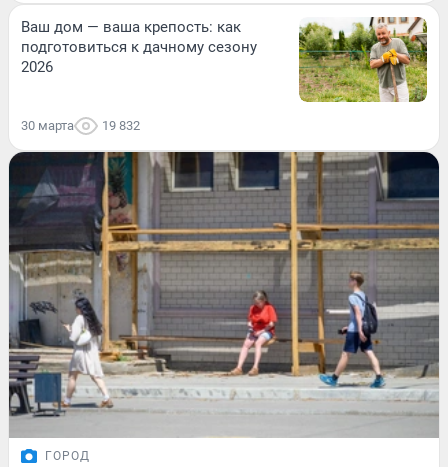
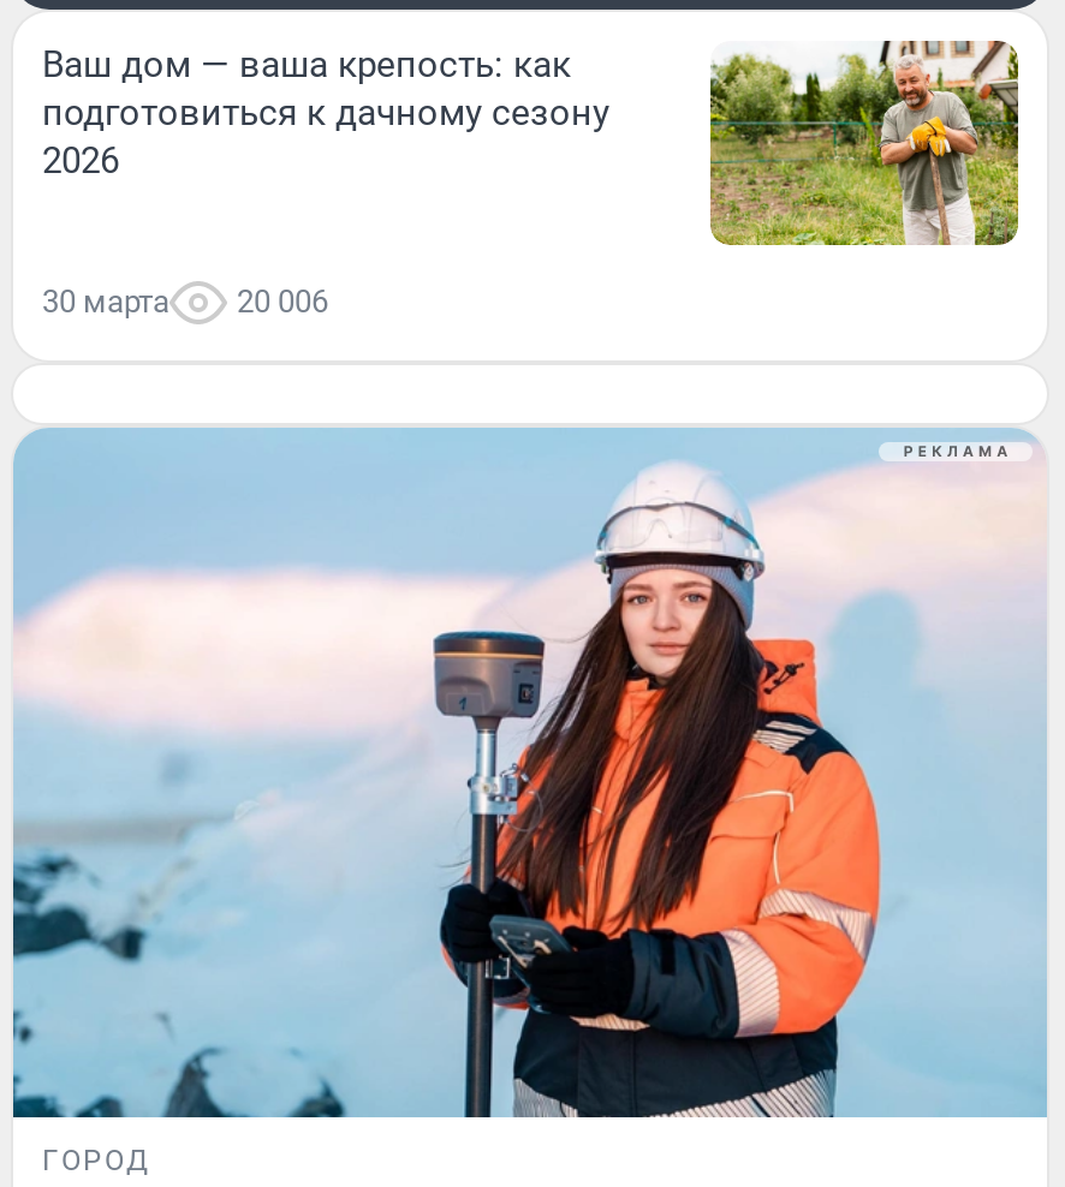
[21,118,140,133] 30 марта 19 832 -> [42,284,328,320] 30 марта 20 006
[8,151,440,438] [image] -> [13,428,1047,1120] [image]

